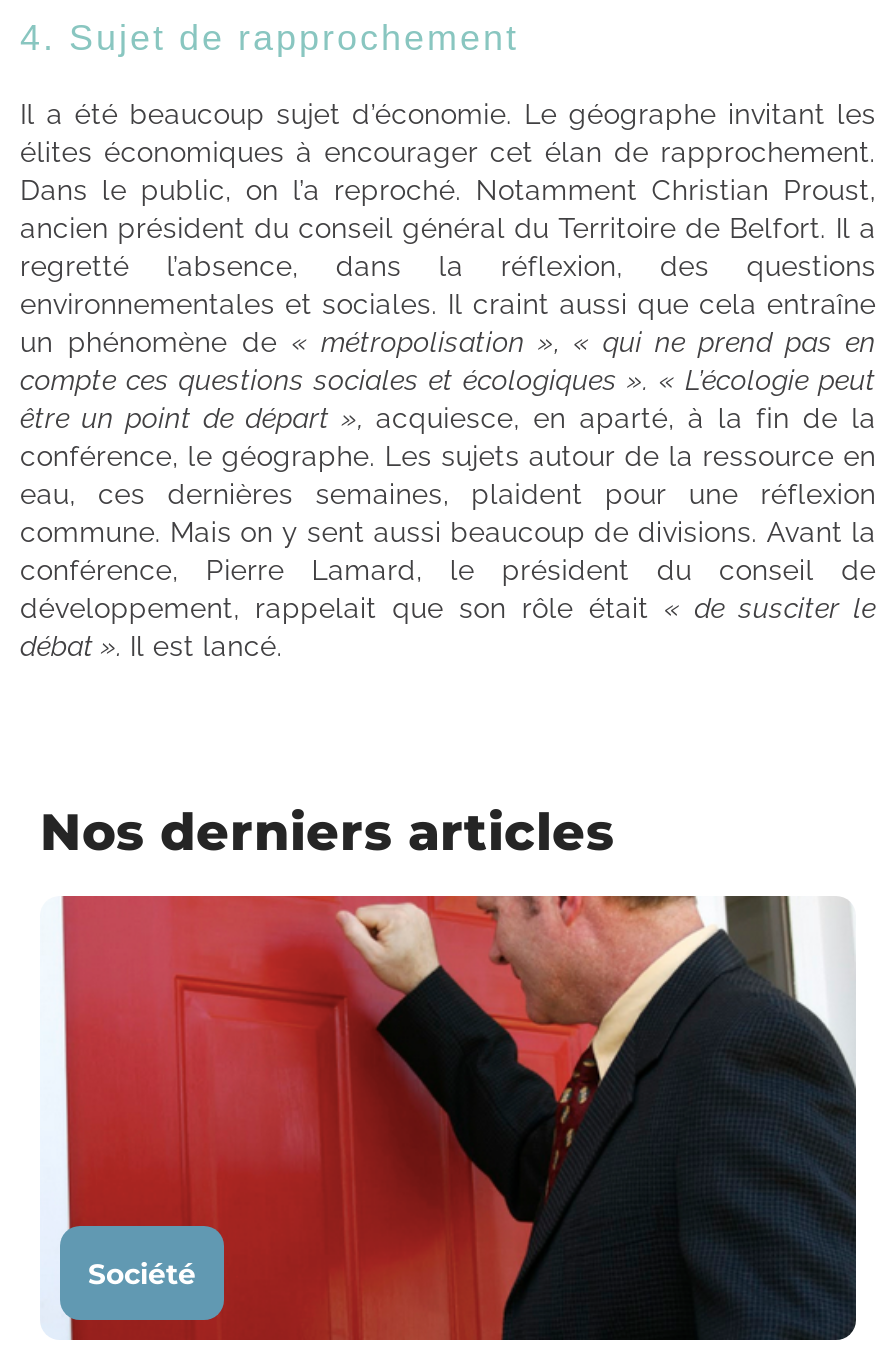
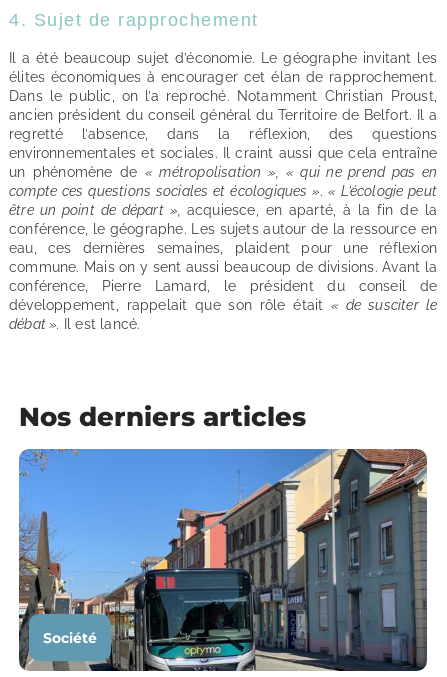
[40,894,856,1342] [image] -> [18,448,428,672] [image]

